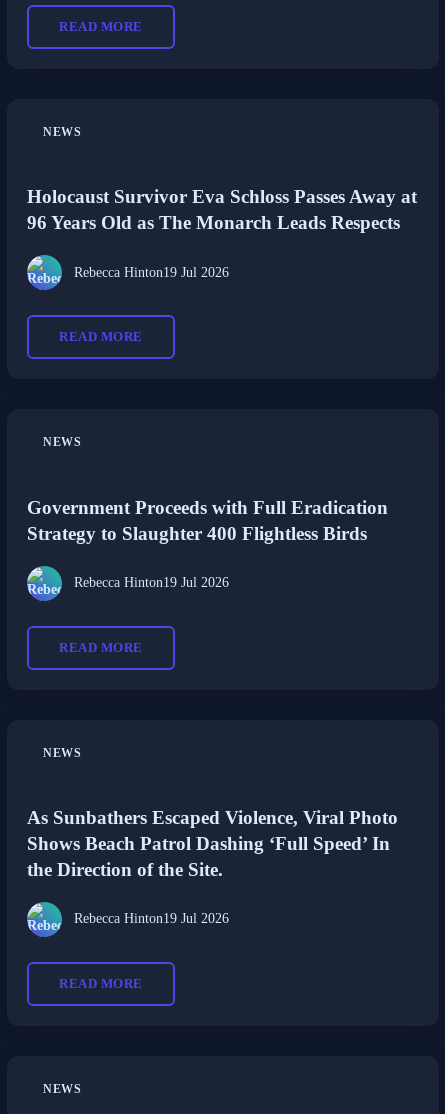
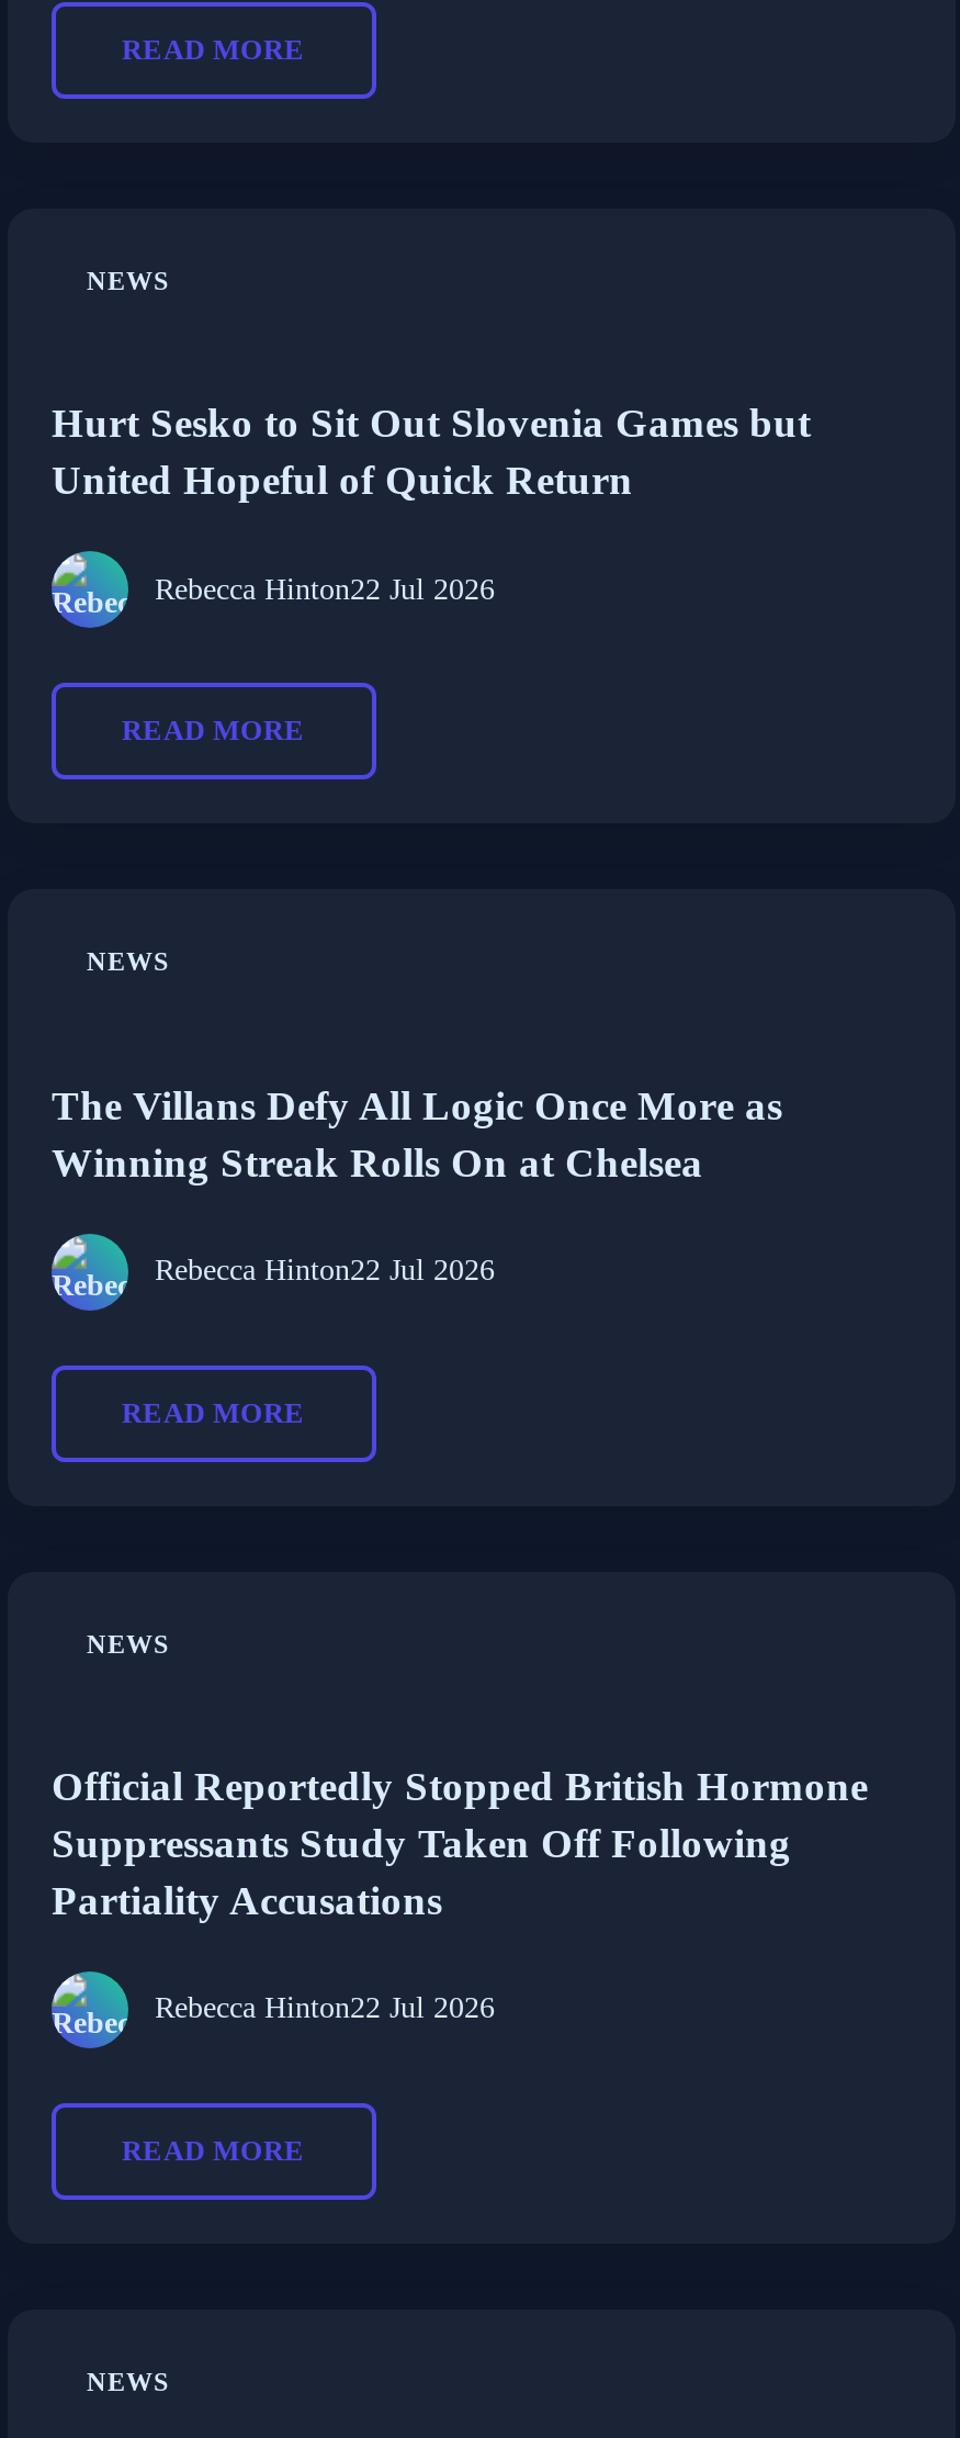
[27,186,417,233] Holocaust Survivor Eva Schloss Passes Away at | 96 Years Old as The Monarch Leads Respects -> [52,400,811,503] Hurt Sesko to Sit Out Slovenia Games but | United Hopeful of Quick Return
[74,265,229,280] Rebecca Hinton19 Jul 2026 -> [155,572,495,605] Rebecca Hinton22 Jul 2026
[27,497,388,544] Government Proceeds with Full Eradication | Strategy to Slaughter 400 Flightless Birds -> [52,1082,782,1185] The Villans Defy All Logic Once More as | Winning Streak Rolls On at Chelsea
[74,575,229,590] Rebecca Hinton19 Jul 2026 -> [155,1254,495,1287] Rebecca Hinton22 Jul 2026
[27,807,398,880] As Sunbathers Escaped Violence, Viral Photo | Shows Beach Patrol Dashing ‘Full Speed’ In | the Direction of the Site. -> [52,1763,868,1924] Official Reportedly Stopped British Hormone | Suppressants Study Taken Off Following | Partiality Accusations
[74,911,229,926] Rebecca Hinton19 Jul 2026 -> [155,1992,495,2025] Rebecca Hinton22 Jul 2026

